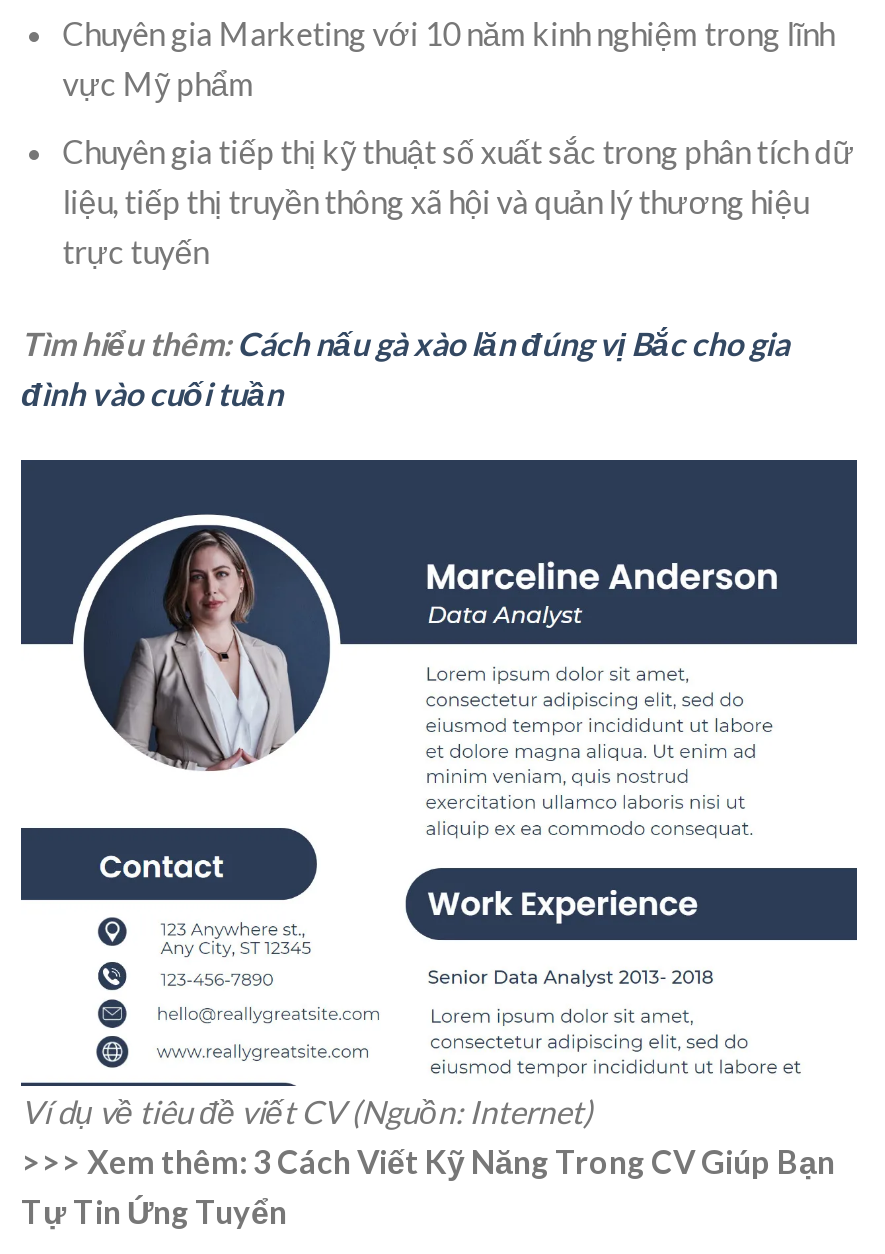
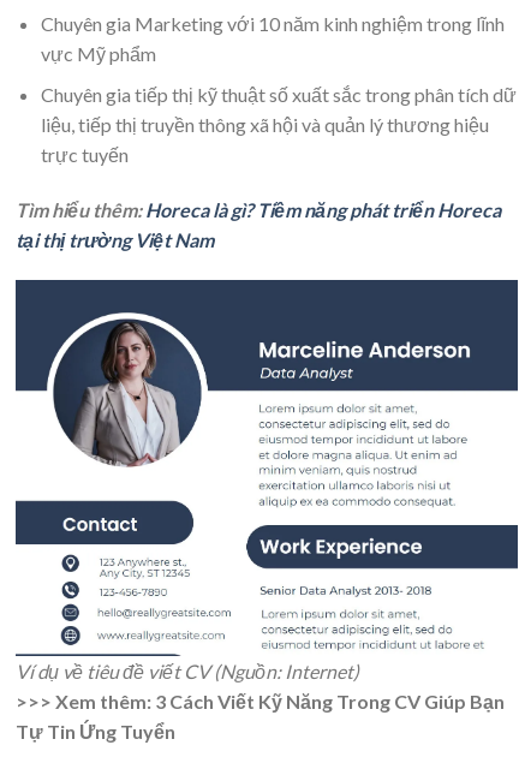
[21,324,789,412] Tìm hiểu thêm: Cách nấu gà xào lăn đúng vị Bắc cho gia | đình vào cuối tuần -> [16,199,501,251] Tìm hiểu thêm: Horeca là gì? Tiềm năng phát triển Horeca | tại thị trường Việt Nam

